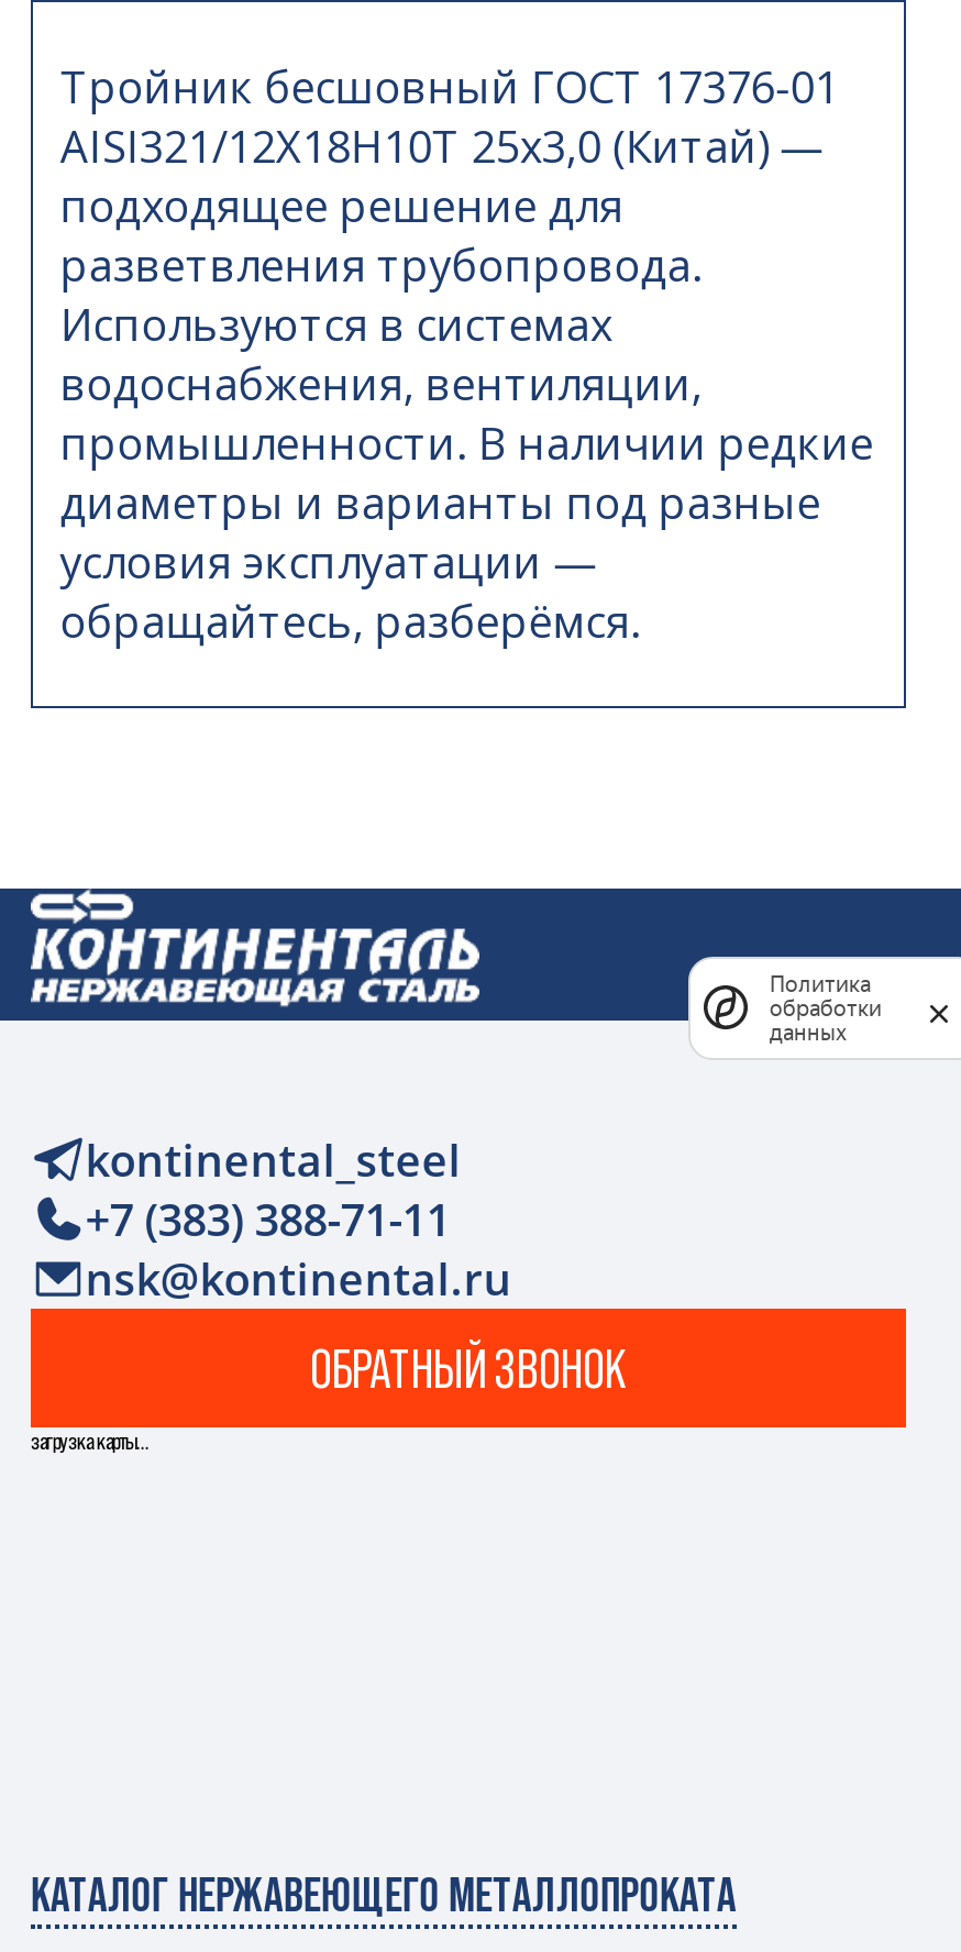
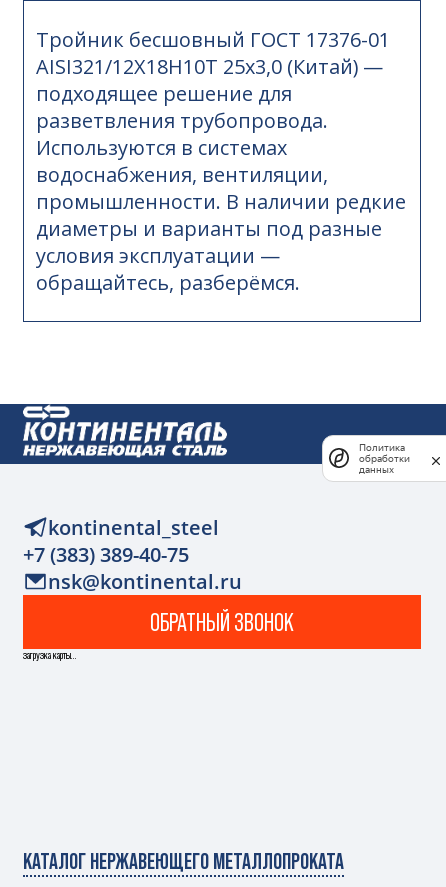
[85,1189,450,1248] +7 (383) 388-71-11 -> [23,541,189,568] +7 (383) 389-40-75

